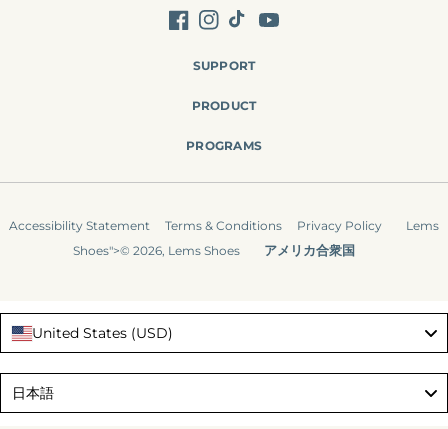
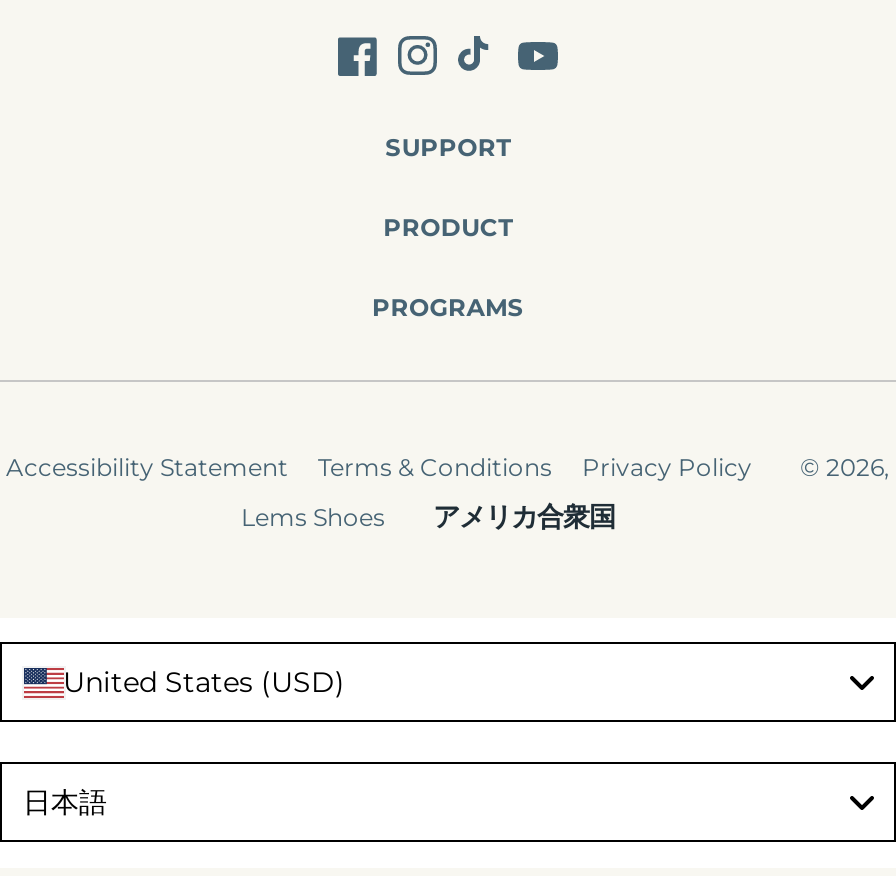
[406,218,439,233] Lems -> [800,452,890,482] © 2026,
[73,243,240,258] Shoes">© 2026, Lems Shoes -> [241,502,385,532] Lems Shoes

